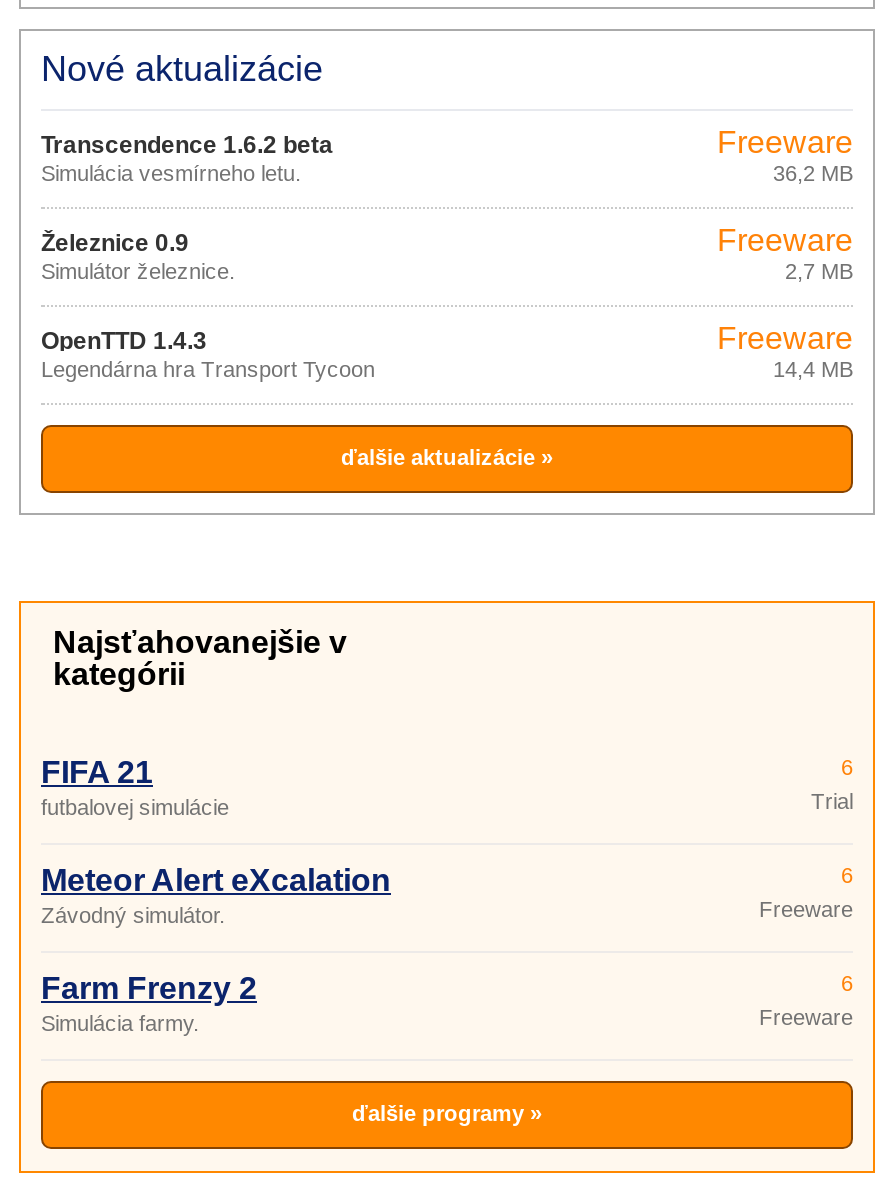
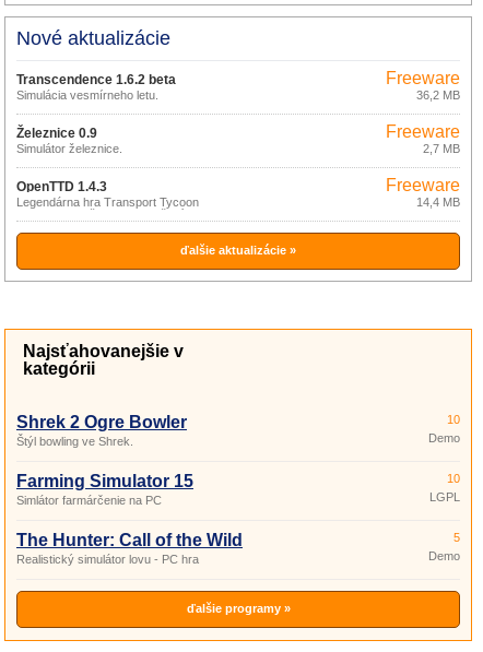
[41,755,229,819] FIFA 21 | futbalovej simulácie -> [16,413,187,448] Shrek 2 Ogre Bowler | Štýl bowling ve Shrek.
[811,755,853,813] 6 | Trial -> [428,413,460,444] 10 | Demo
[41,863,391,927] Meteor Alert eXcalation | Závodný simulátor. -> [16,472,193,507] Farming Simulator 15 | Simlátor farmárčenie na PC
[759,863,853,921] 6 | Freeware -> [429,472,460,503] 10 | LGPL
[41,971,257,1035] Farm Frenzy 2 | Simulácia farmy. -> [16,531,243,566] The Hunter: Call of the Wild | Realistický simulátor lovu - PC hra
[759,971,853,1029] 6 | Freeware -> [428,531,460,562] 5 | Demo

